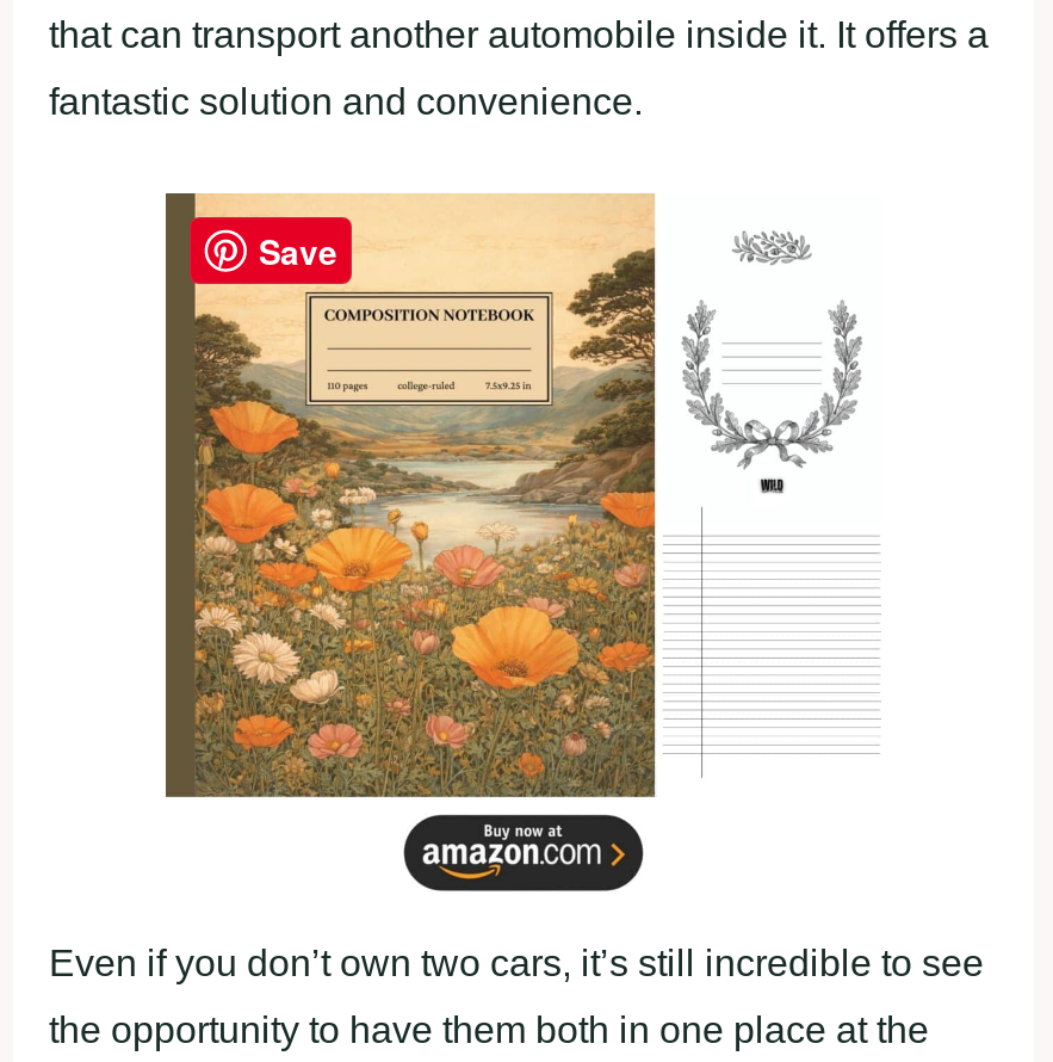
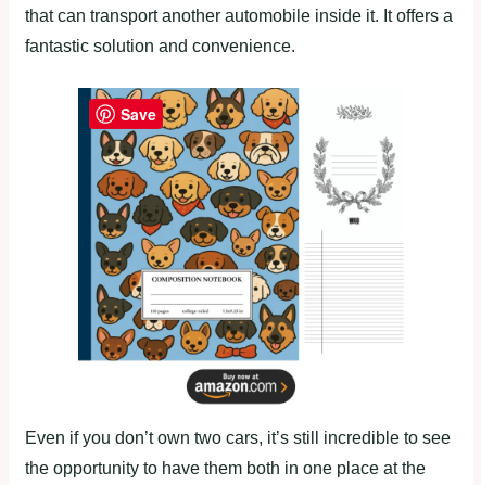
[163,191,657,799] [image] -> [77,87,301,362] [image]

